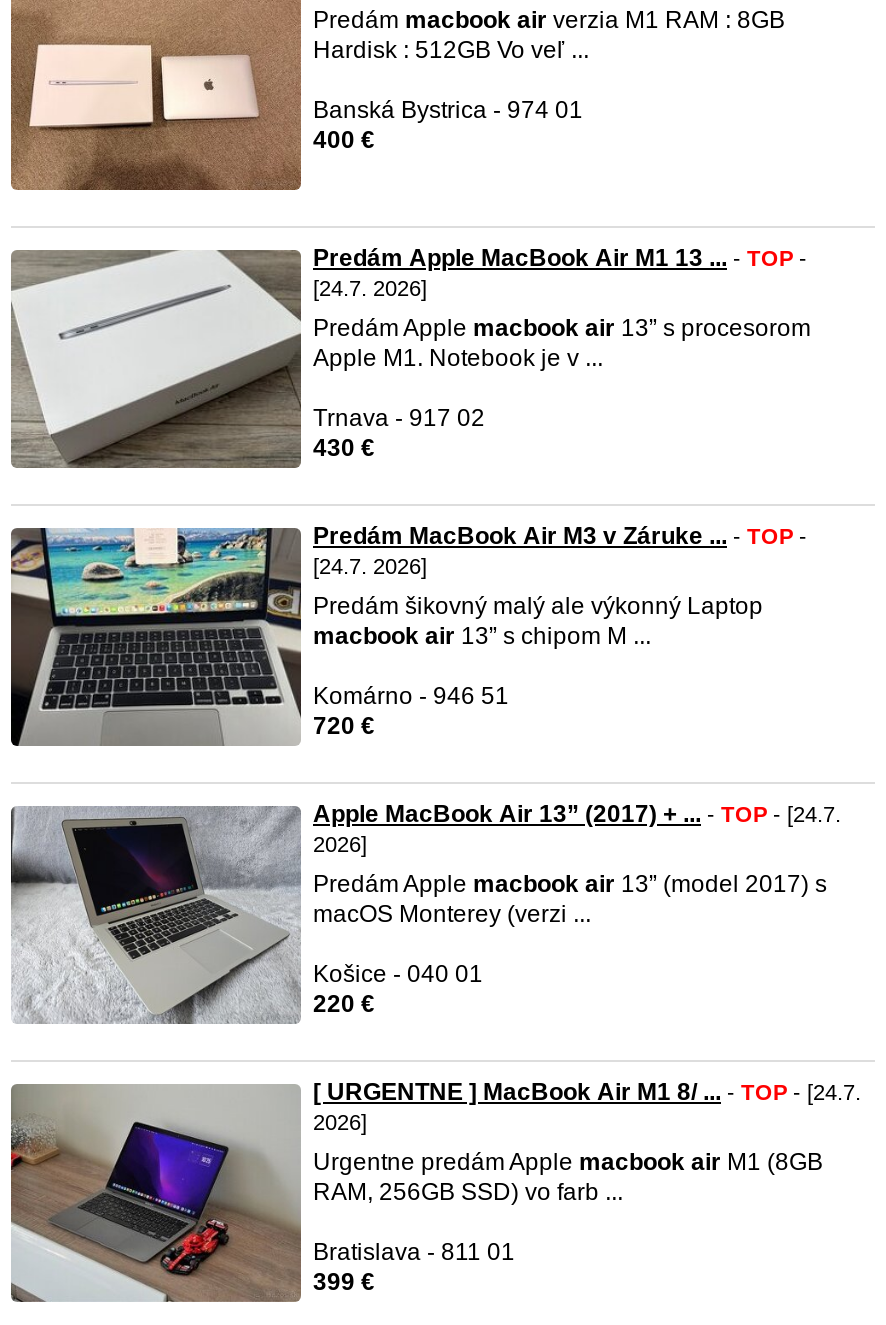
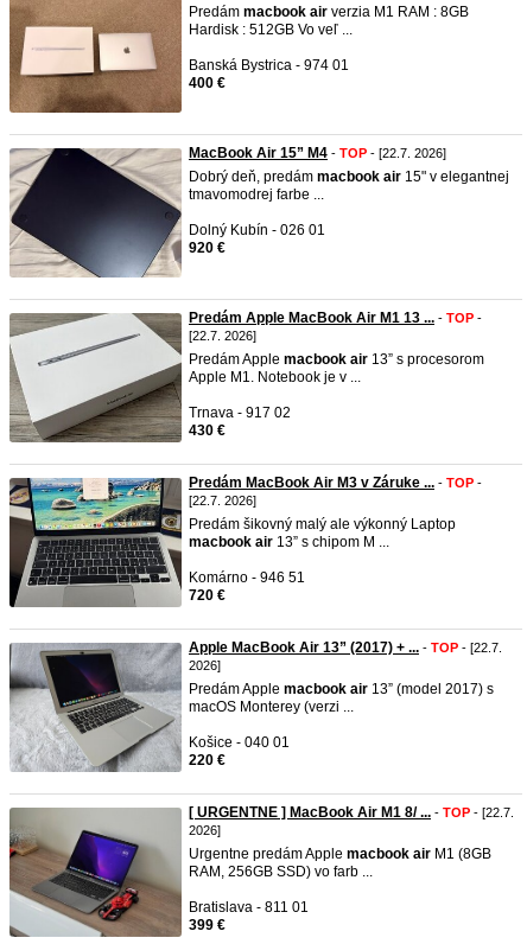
none -> [9,145,509,278] [image] | MacBook Air 15” M4 - TOP - [22.7. 2026] | Dobrý deň, predám macbook air 15" v elegantnej | tmavomodrej farbe ... | Dolný Kubín - 026 01 | 920 €
[313,276,427,300] [24.7. 2026] -> [189,329,256,343] [22.7. 2026]
[313,554,427,578] [24.7. 2026] -> [189,493,256,508] [22.7. 2026]
[313,800,841,828] Apple MacBook Air 13” (2017) + ... - TOP - [24.7. -> [189,639,502,656] Apple MacBook Air 13” (2017) + ... - TOP - [22.7.
[313,1078,861,1106] [ URGENTNE ] MacBook Air M1 8/ ... - TOP - [24.7. -> [189,804,514,821] [ URGENTNE ] MacBook Air M1 8/ ... - TOP - [22.7.

